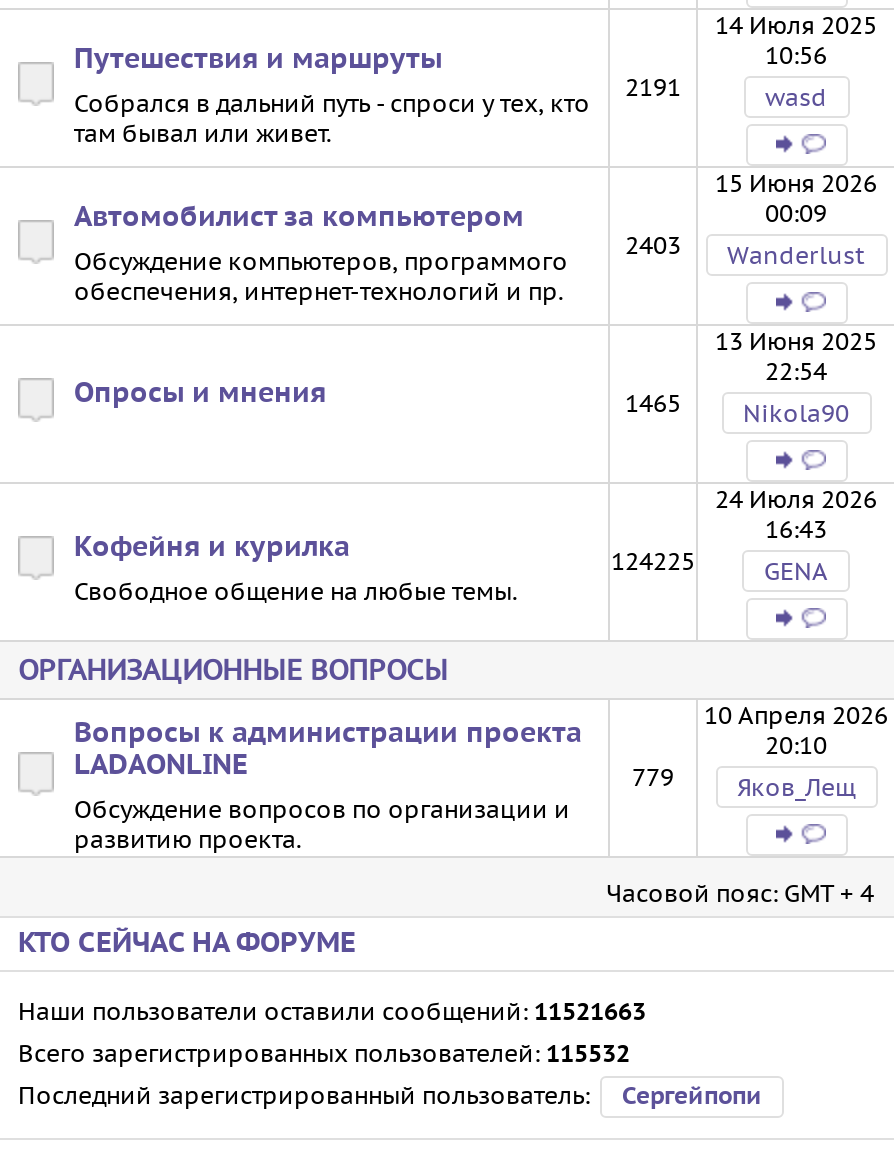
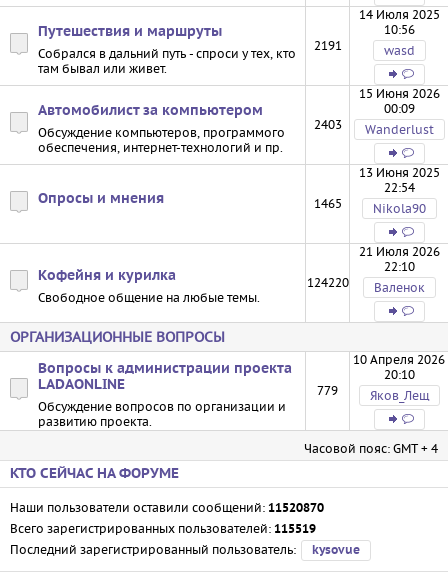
[715,484,877,586] 24 Июля 2026 | 16:43 | GENA -> [358,244,439,295] 21 Июля 2026 | 22:10 | Валенок
[611,546,695,576] 124225 -> [306,275,348,290] 124220
[18,996,646,1028] Наши пользователи оставили сообщений: 11521663 -> [10,500,324,516] Наши пользователи оставили сообщений: 11520870
[18,1038,630,1070] Всего зарегистрированных пользователей: 115532 -> [10,521,316,537] Всего зарегистрированных пользователей: 115519
[622,1082,762,1112] Сергейпопи -> [312,543,360,558] kysovue

